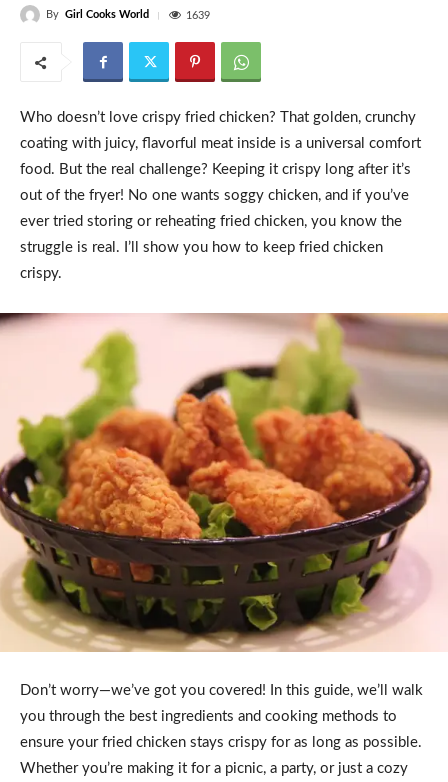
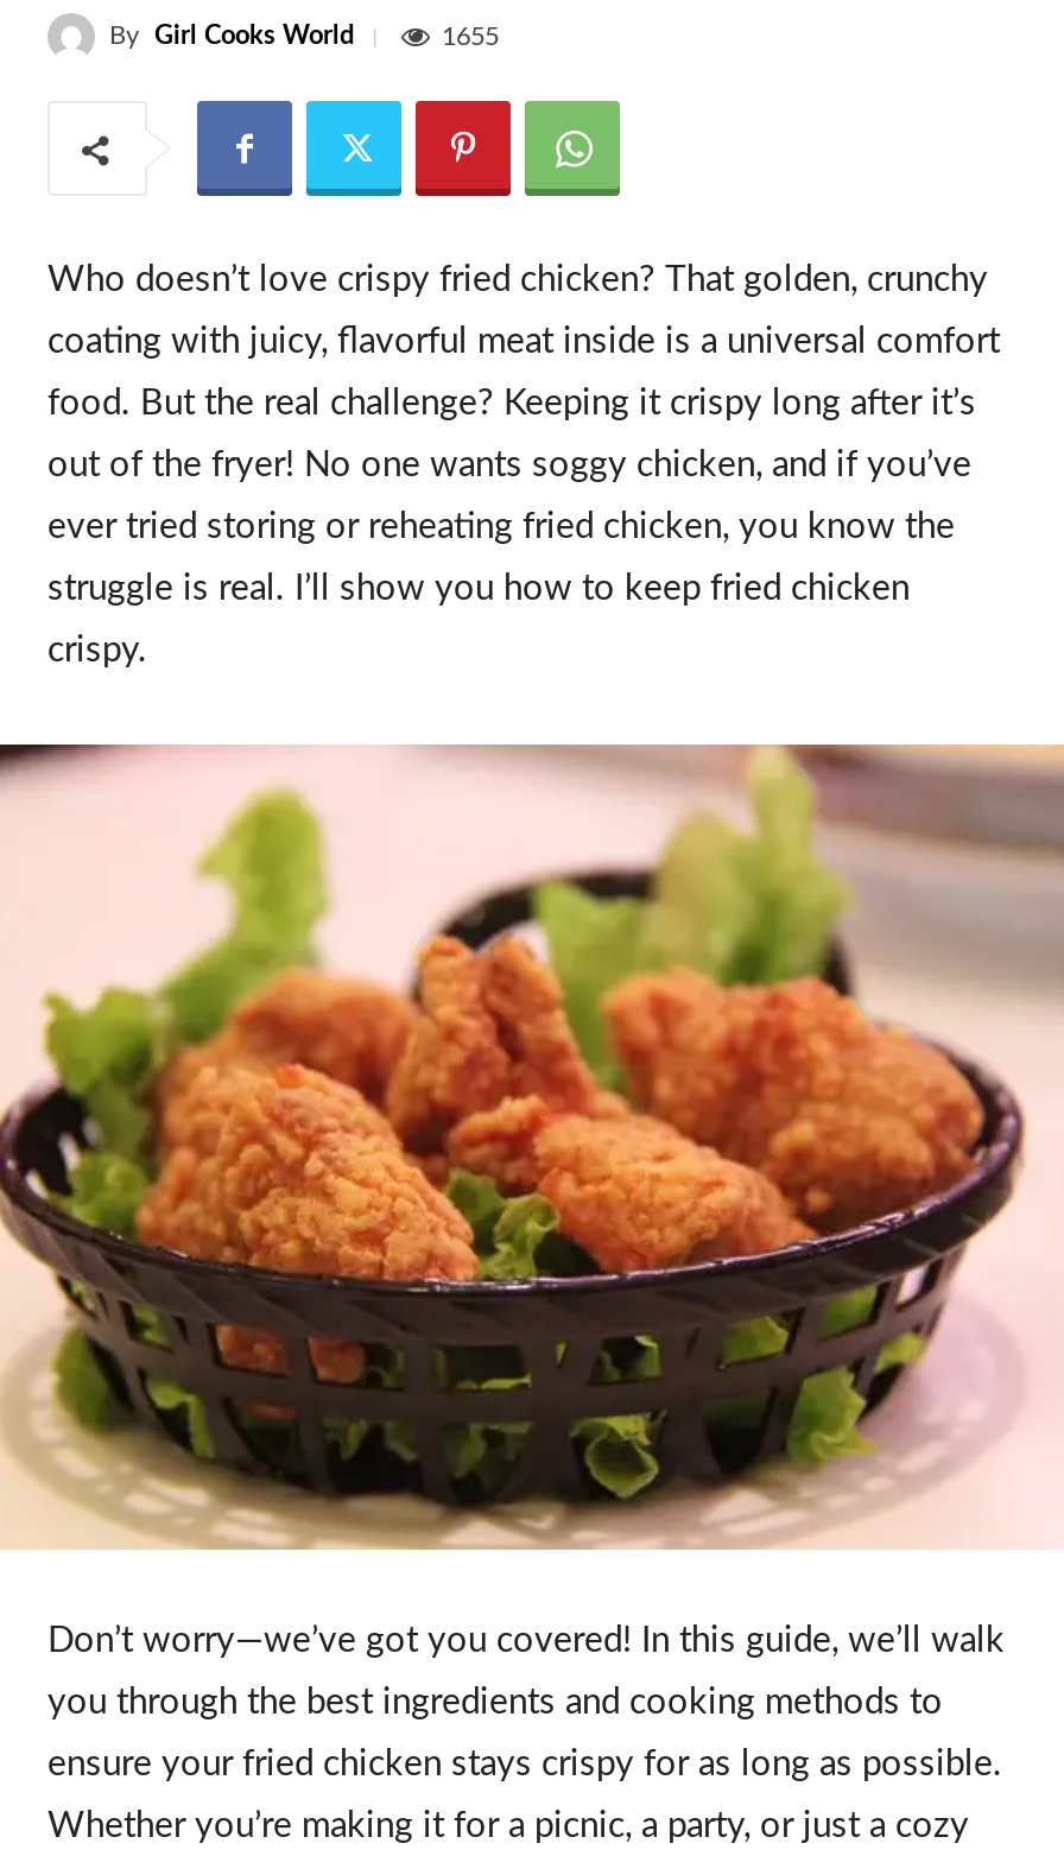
[186,9,210,20] 1639 -> [442,24,499,50] 1655

